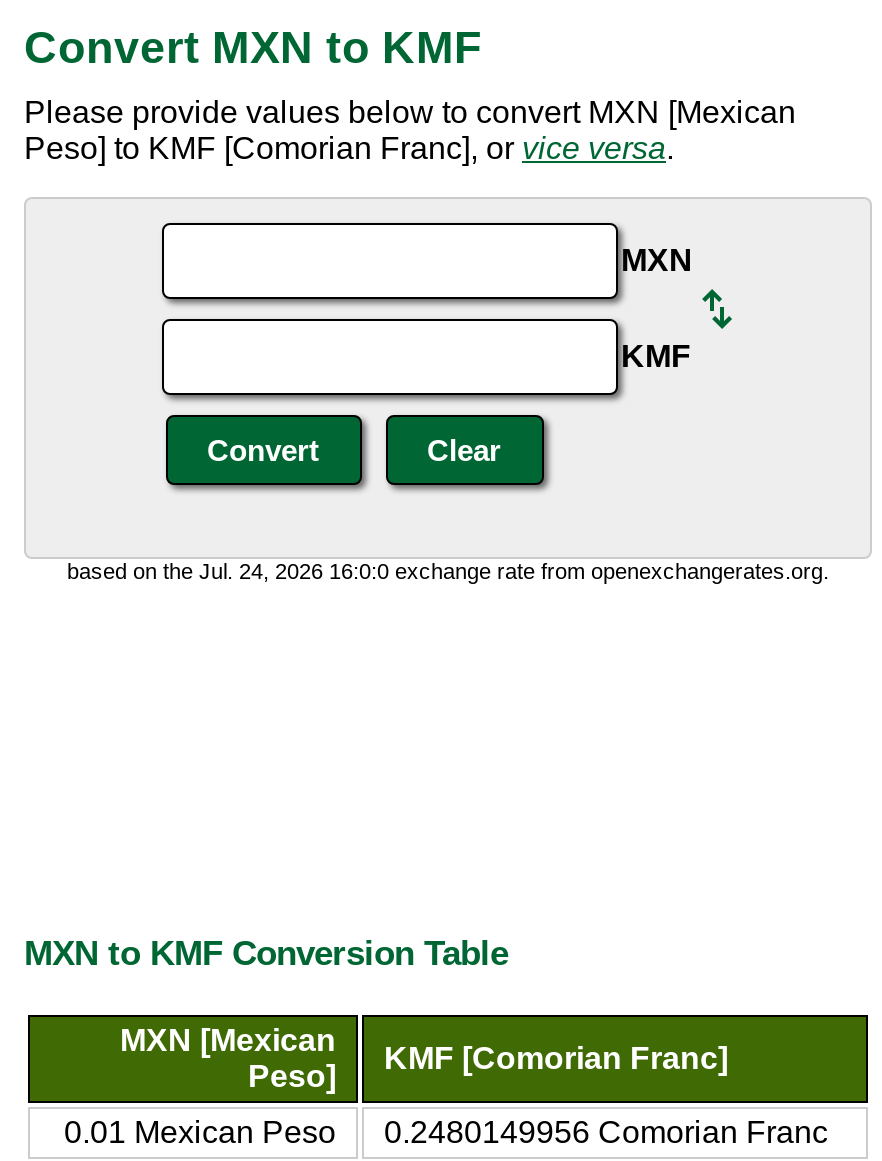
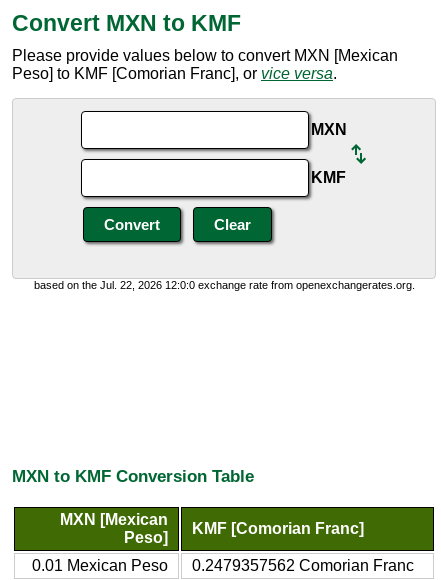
[67,559,829,583] based on the Jul. 24, 2026 16:0:0 exchange rate from openexchangerates.org. -> [33,279,414,291] based on the Jul. 22, 2026 12:0:0 exchange rate from openexchangerates.org.
[384,1114,828,1148] 0.2480149956 Comorian Franc -> [192,557,414,574] 0.2479357562 Comorian Franc

